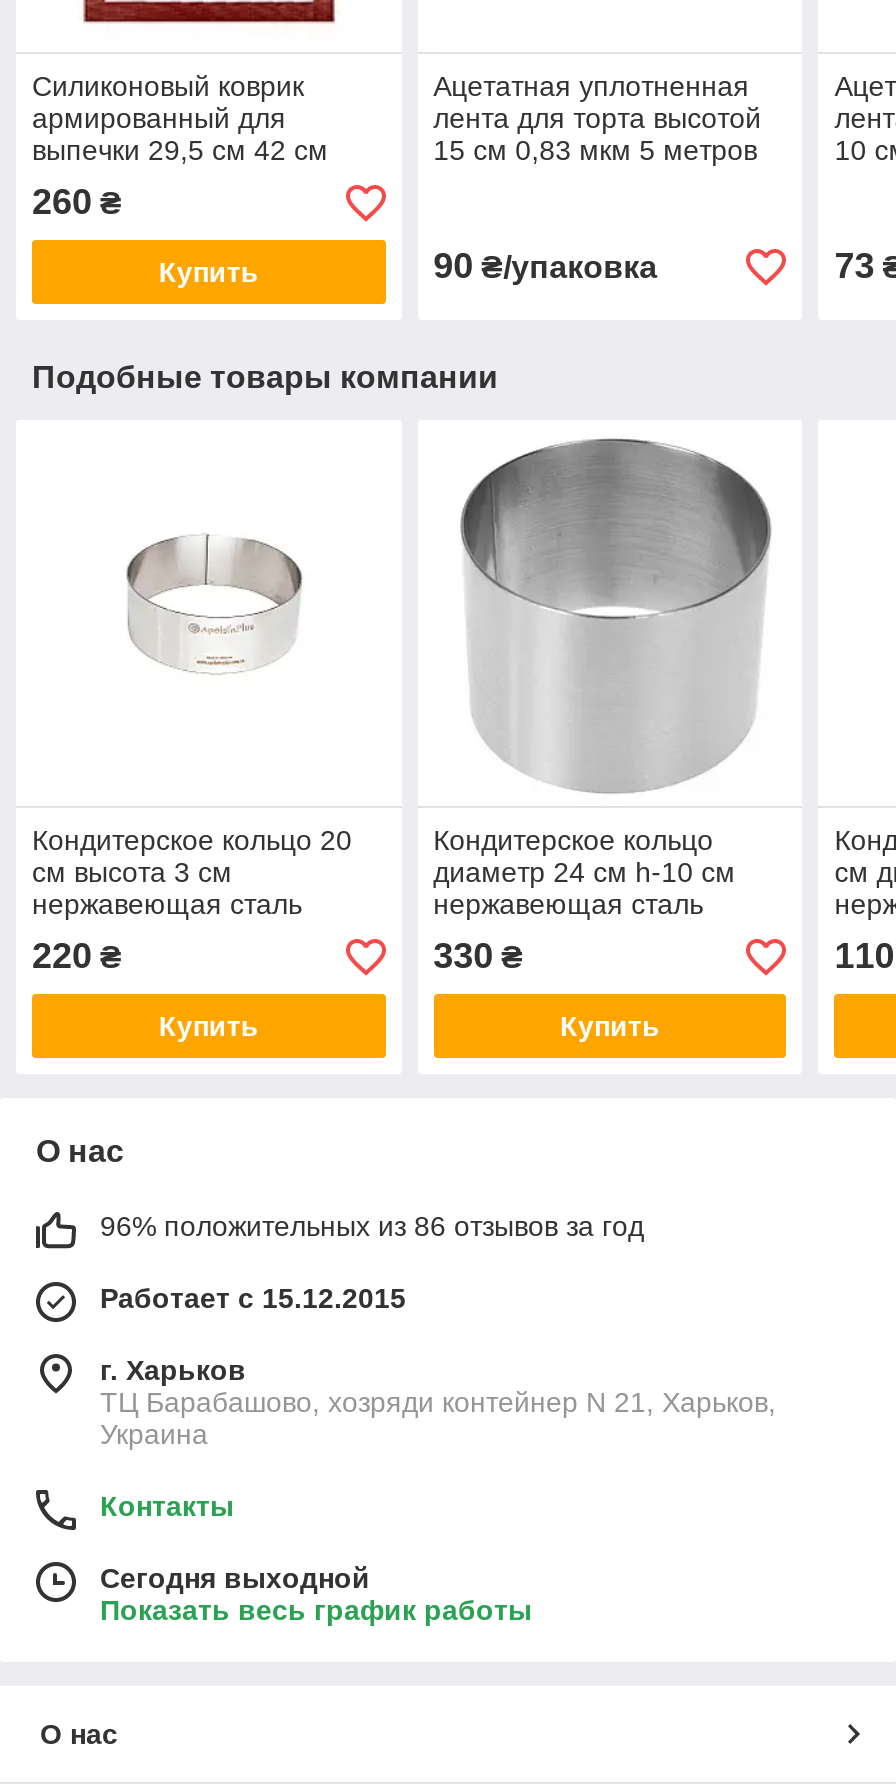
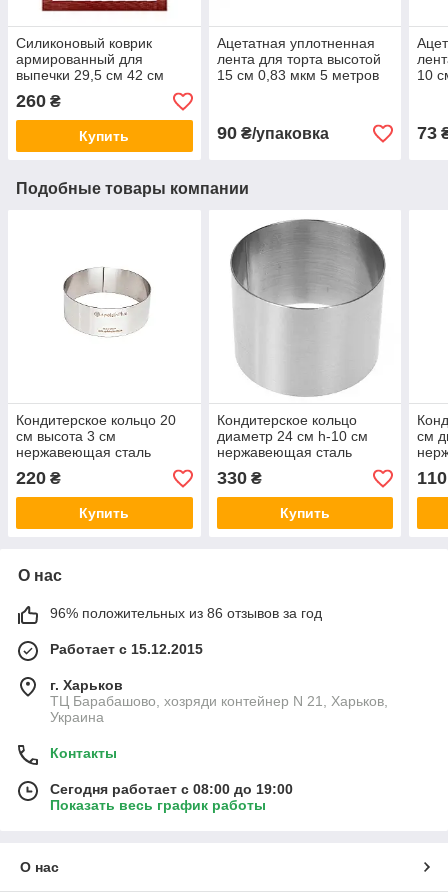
[100,1562,370,1594] Сегодня выходной -> [50,781,293,797] Сегодня работает с 08:00 до 19:00

